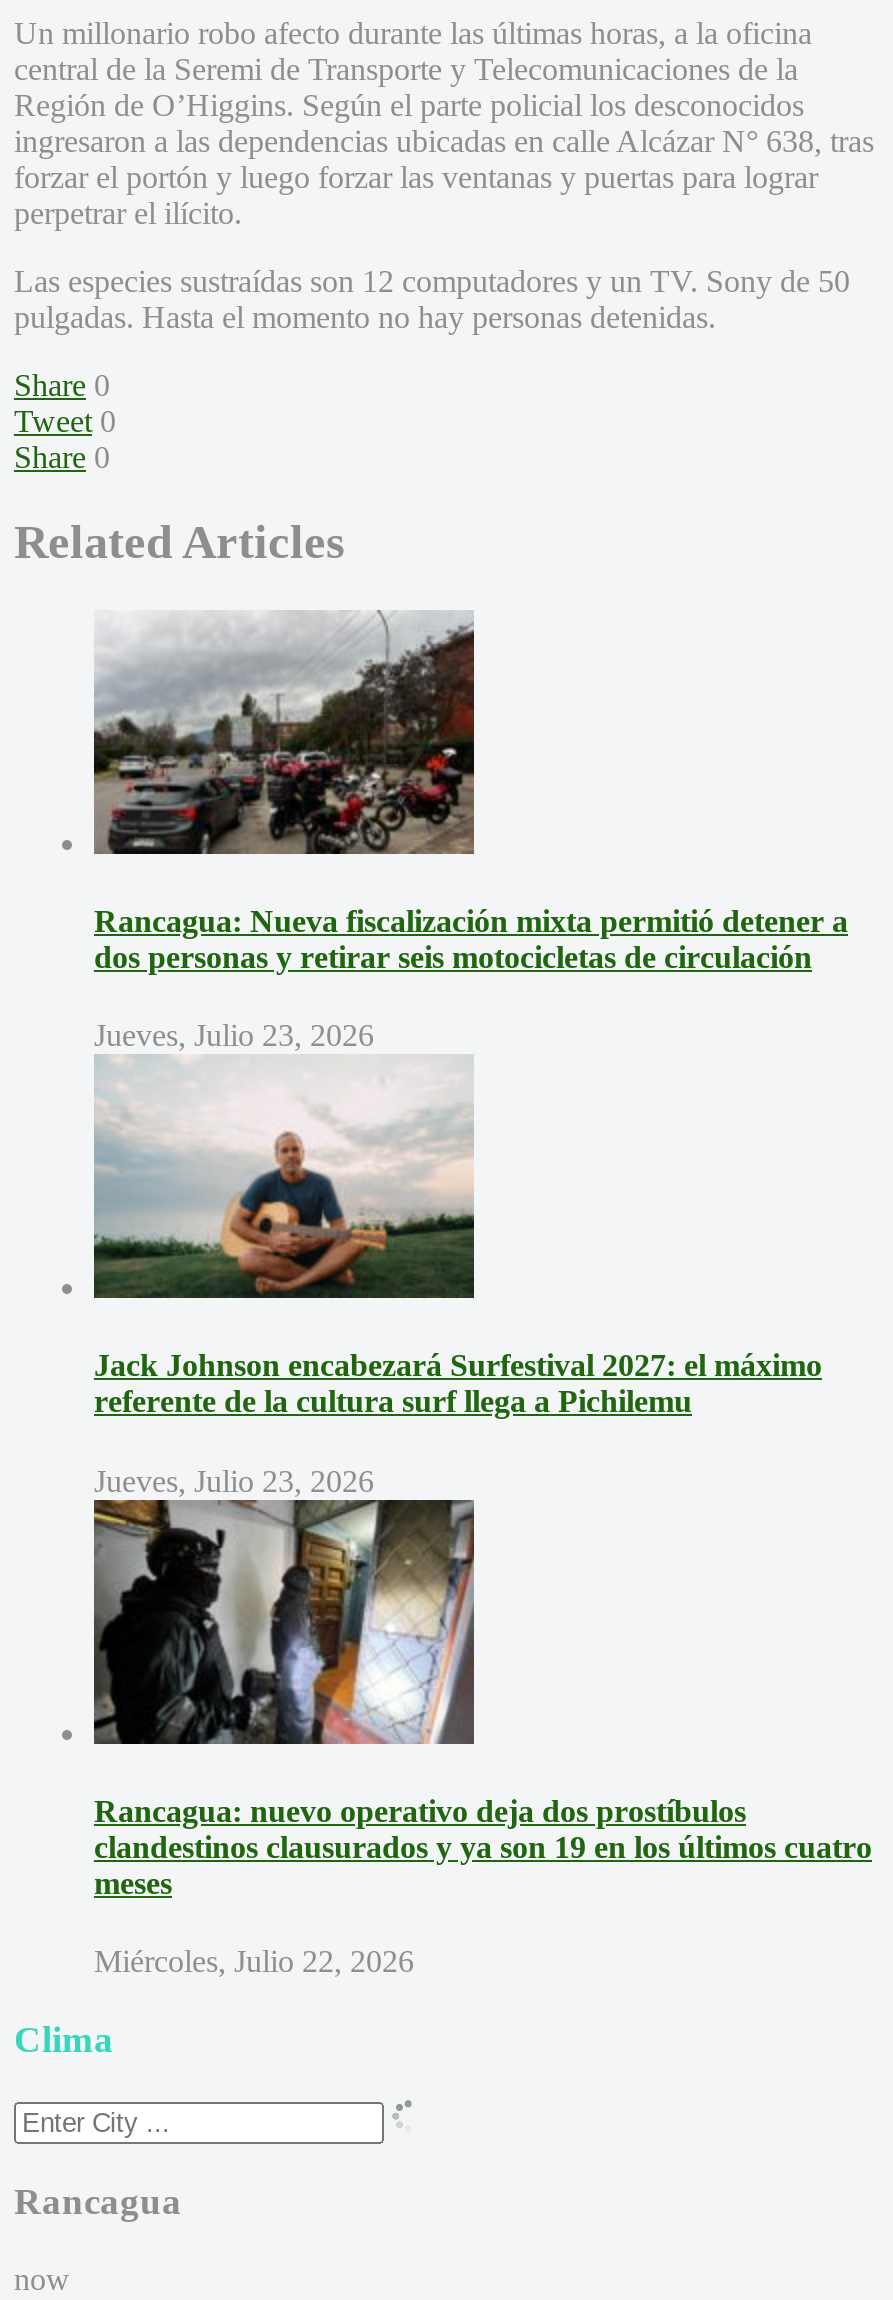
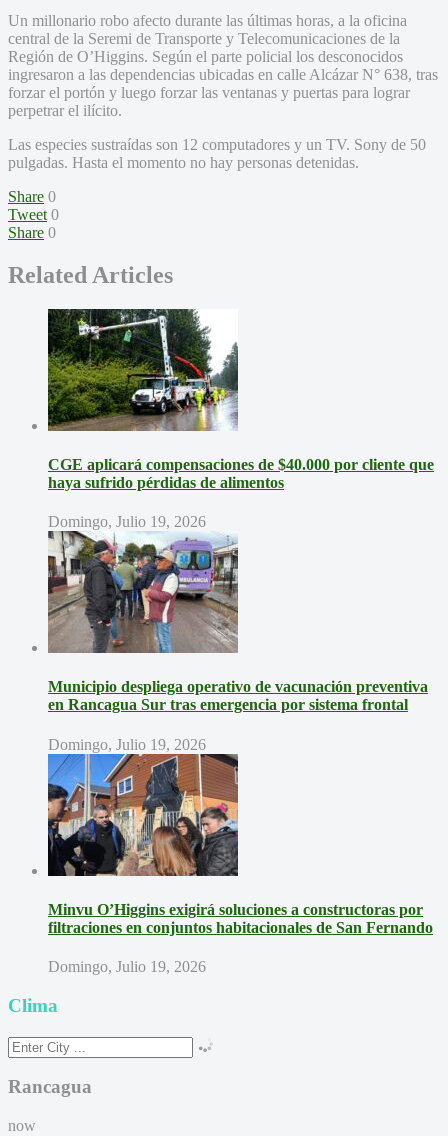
[94,612,848,974] [image] | Rancagua: Nueva fiscalización mixta permitió detener a | dos personas y retirar seis motocicletas de circulación -> [47,308,434,491] [image] | CGE aplicará compensaciones de $40.000 por cliente que | haya sufrido pérdidas de alimentos
[94,1018,374,1052] Jueves, Julio 23, 2026 -> [48,513,206,530] Domingo, Julio 19, 2026
[94,1090,822,1419] [image] | Jack Johnson encabezará Surfestival 2027: el máximo | referente de la cultura surf llega a Pichilemu -> [48,533,428,713] [image] | Municipio despliega operativo de vacunación preventiva | en Rancagua Sur tras emergencia por sistema frontal
[94,1464,374,1498] Jueves, Julio 23, 2026 -> [48,736,206,753] Domingo, Julio 19, 2026
[92,1506,872,1900] [image] | Rancagua: nuevo operativo deja dos prostíbulos | clandestinos clausurados y ya son 19 en los últimos cuatro | meses -> [47,756,433,936] [image] | Minvu O’Higgins exigirá soluciones a constructoras por | filtraciones en conjuntos habitacionales de San Fernando
[94,1945,414,1979] Miércoles, Julio 22, 2026 -> [48,958,206,975] Domingo, Julio 19, 2026

